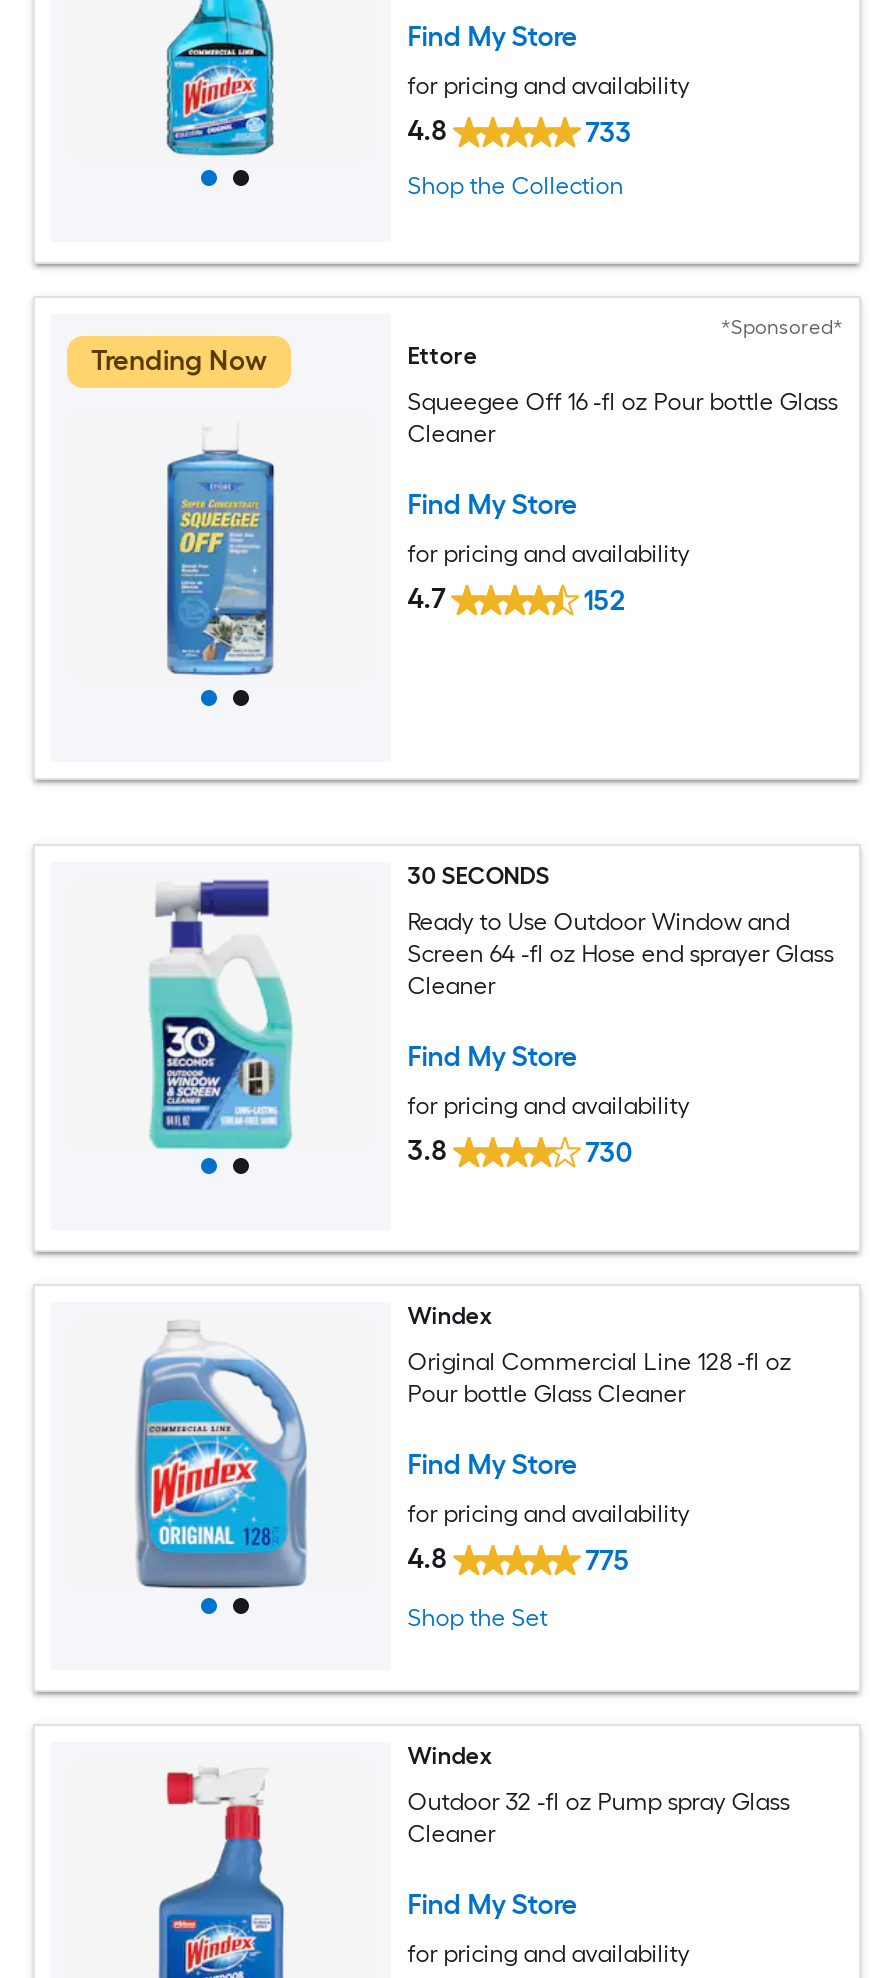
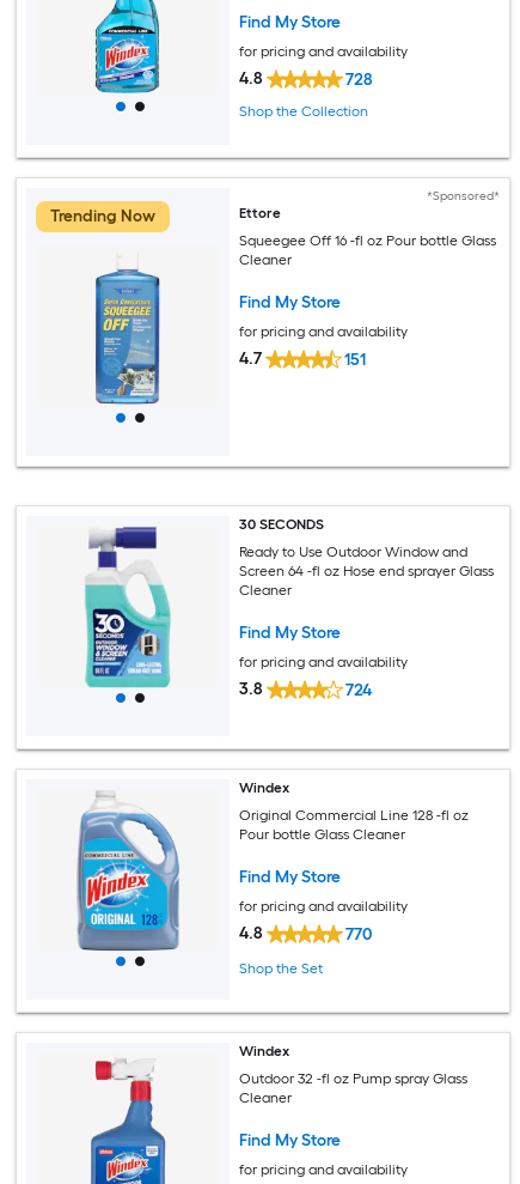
[585,115,631,149] 733 -> [346,69,373,89] 728
[583,583,625,617] 152 -> [345,349,366,369] 151
[585,1135,631,1169] 730 -> [346,680,372,700] 724
[585,1543,629,1577] 775 -> [346,924,372,944] 770

